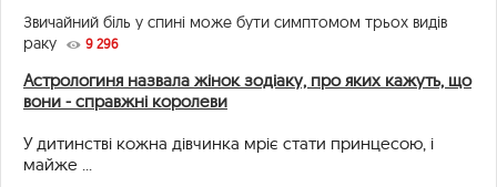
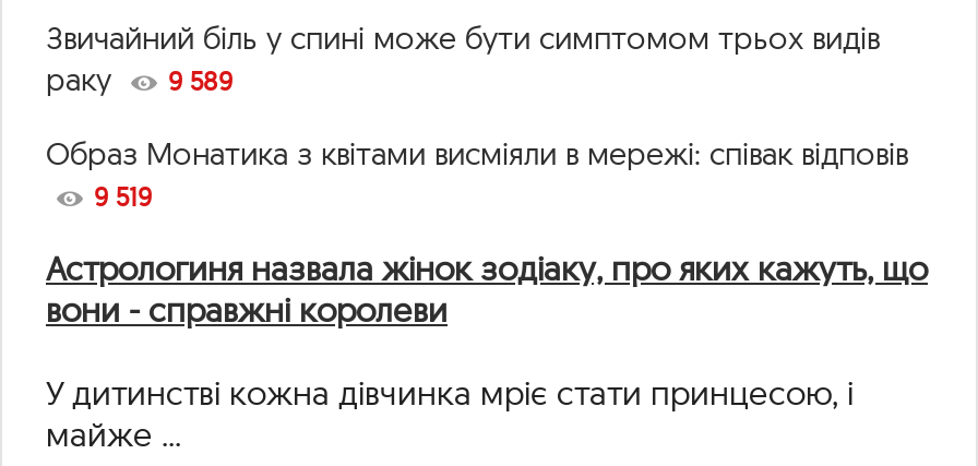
[85,35,119,52] 9 296 -> [46,64,908,212] 9 589 | Образ Монатика з квітами висміяли в мережі: співак відповів | 9 519

